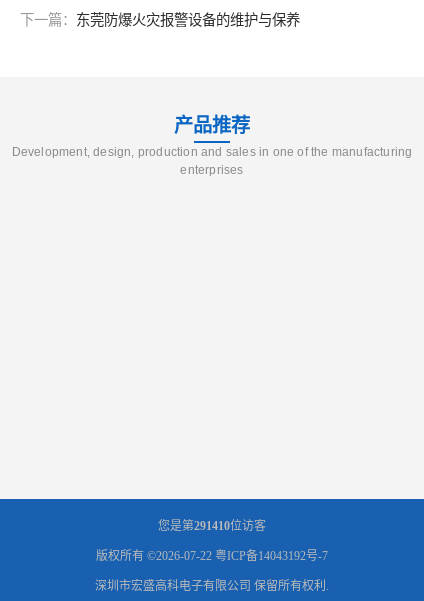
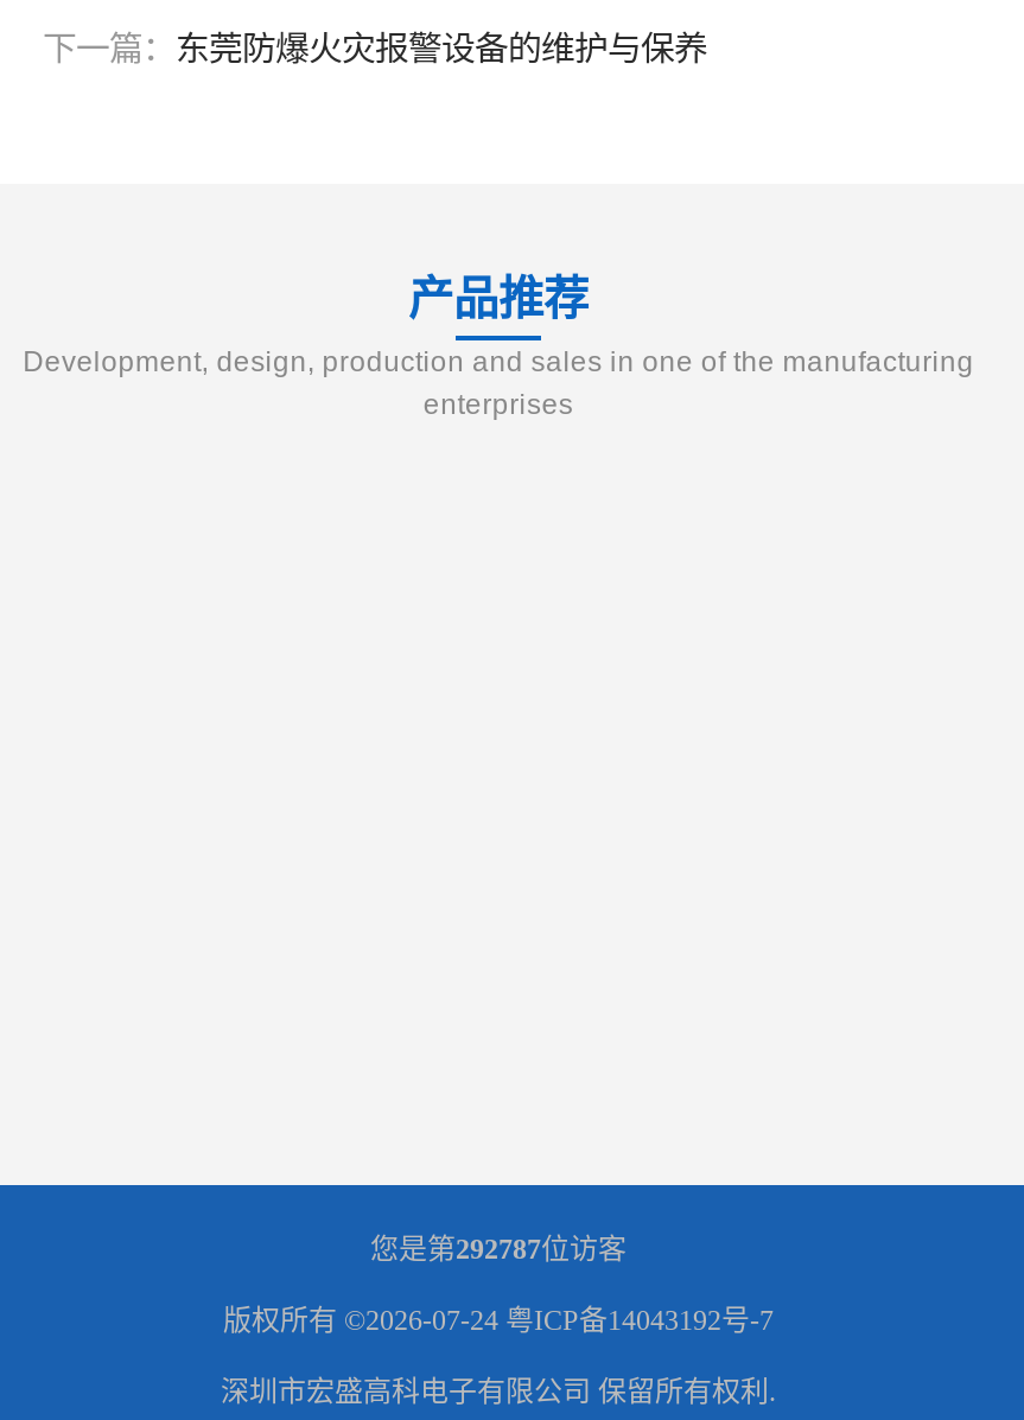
[158,519,266,533] 您是第291410位访客 -> [370,1233,627,1266] 您是第292787位访客
[96,549,328,563] 版权所有 ©2026-07-22粤ICP备14043192号-7 -> [223,1304,774,1337] 版权所有 ©2026-07-24粤ICP备14043192号-7

